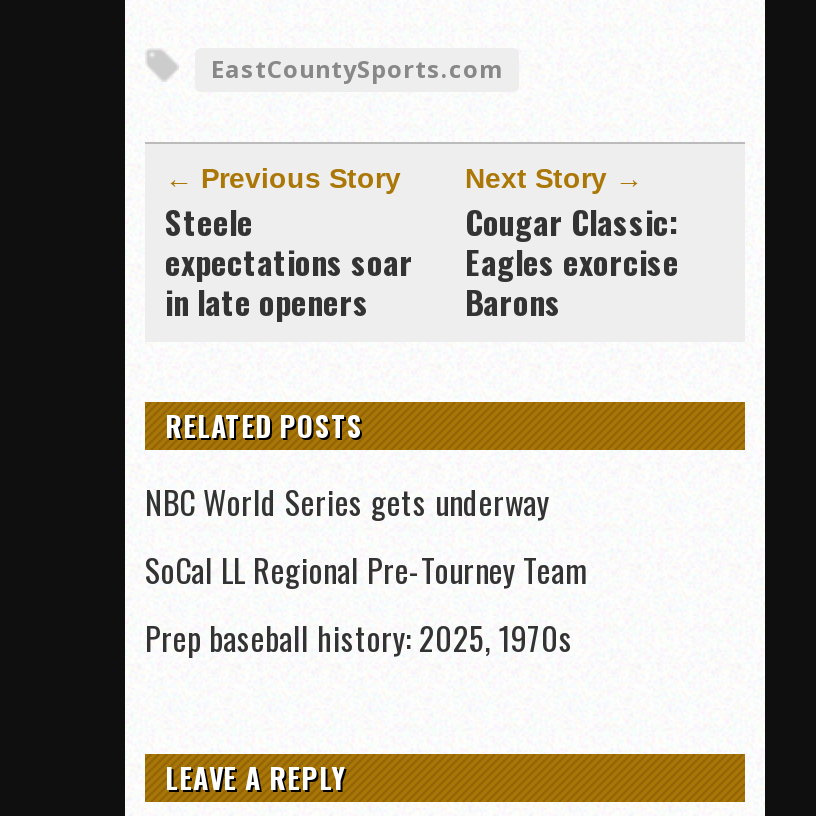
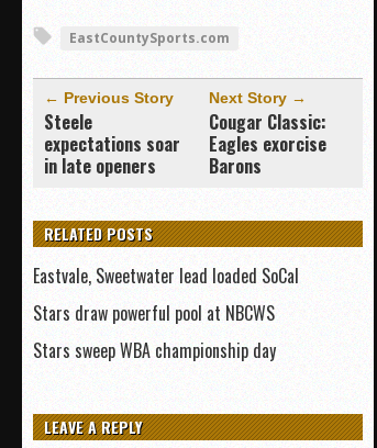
[145,478,589,662] NBC World Series gets underway | SoCal LL Regional Pre-Tourney Team | Prep baseball history: 2025, 1970s -> [33,262,299,363] Eastvale, Sweetwater lead loaded SoCal | Stars draw powerful pool at NBCWS | Stars sweep WBA championship day

